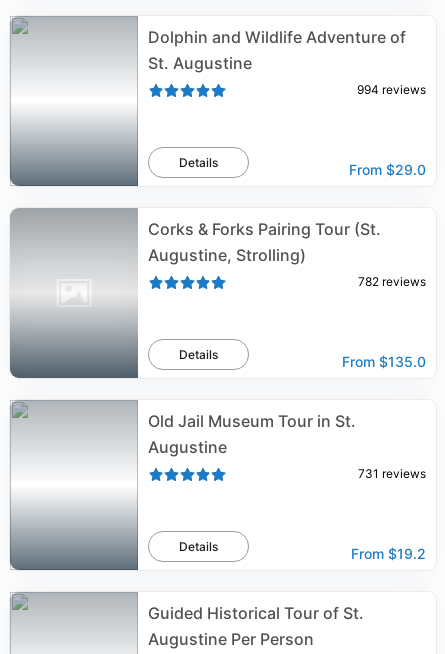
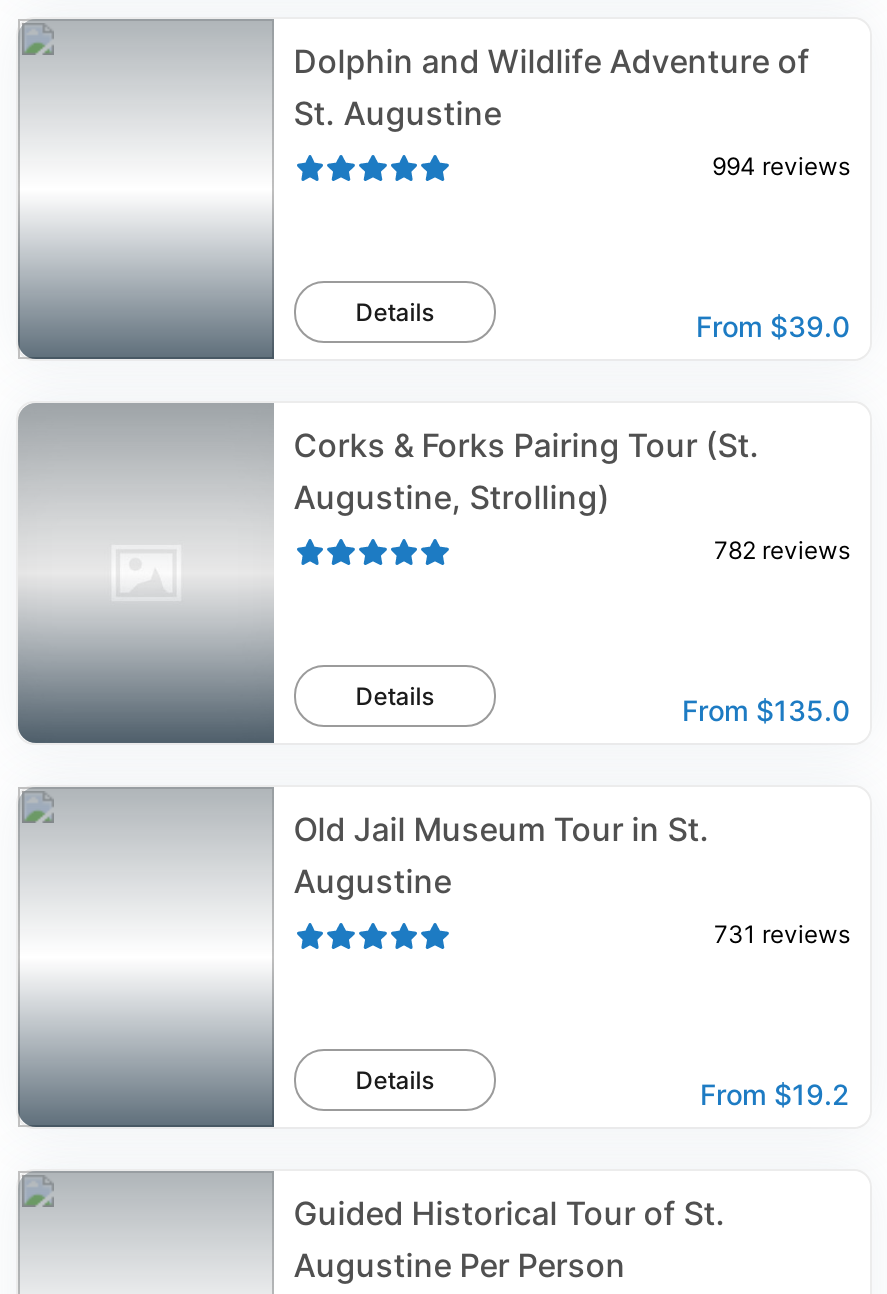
[349,161,426,178] From $29.0 -> [696,309,850,343] From $39.0

